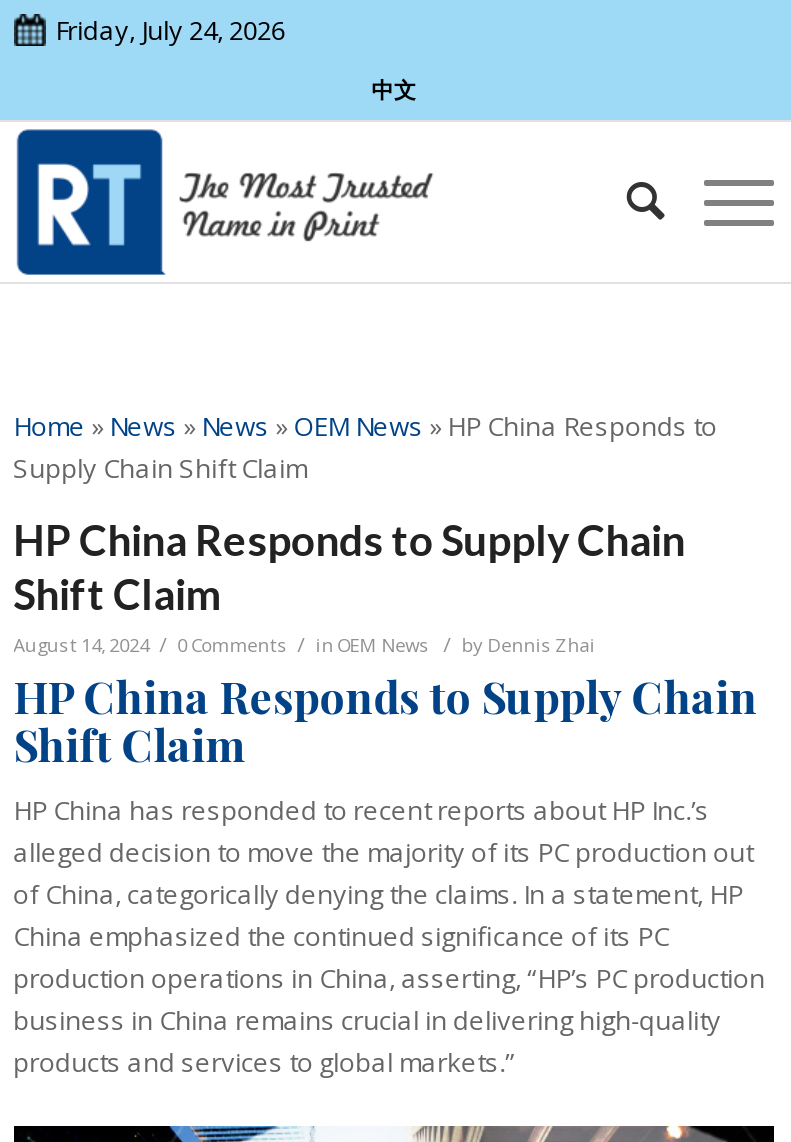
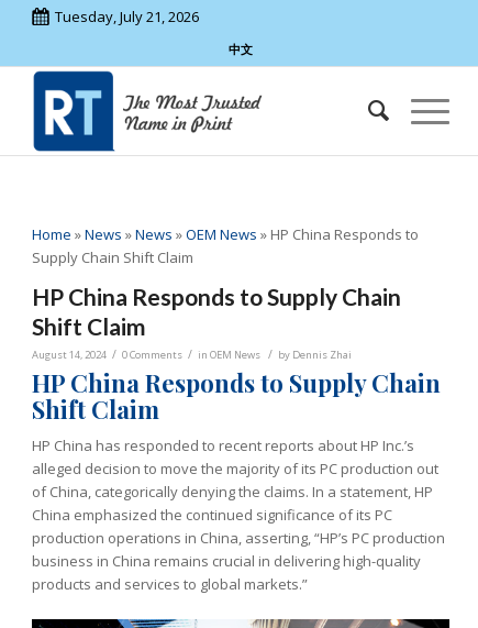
[55,12,285,48] Friday, July 24, 2026 -> [55,7,198,26] Tuesday, July 21, 2026

